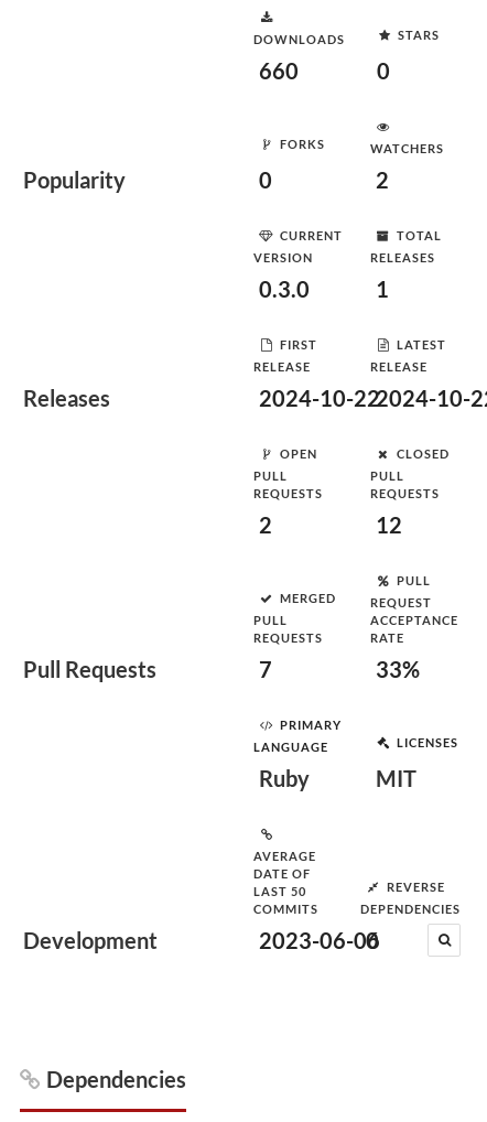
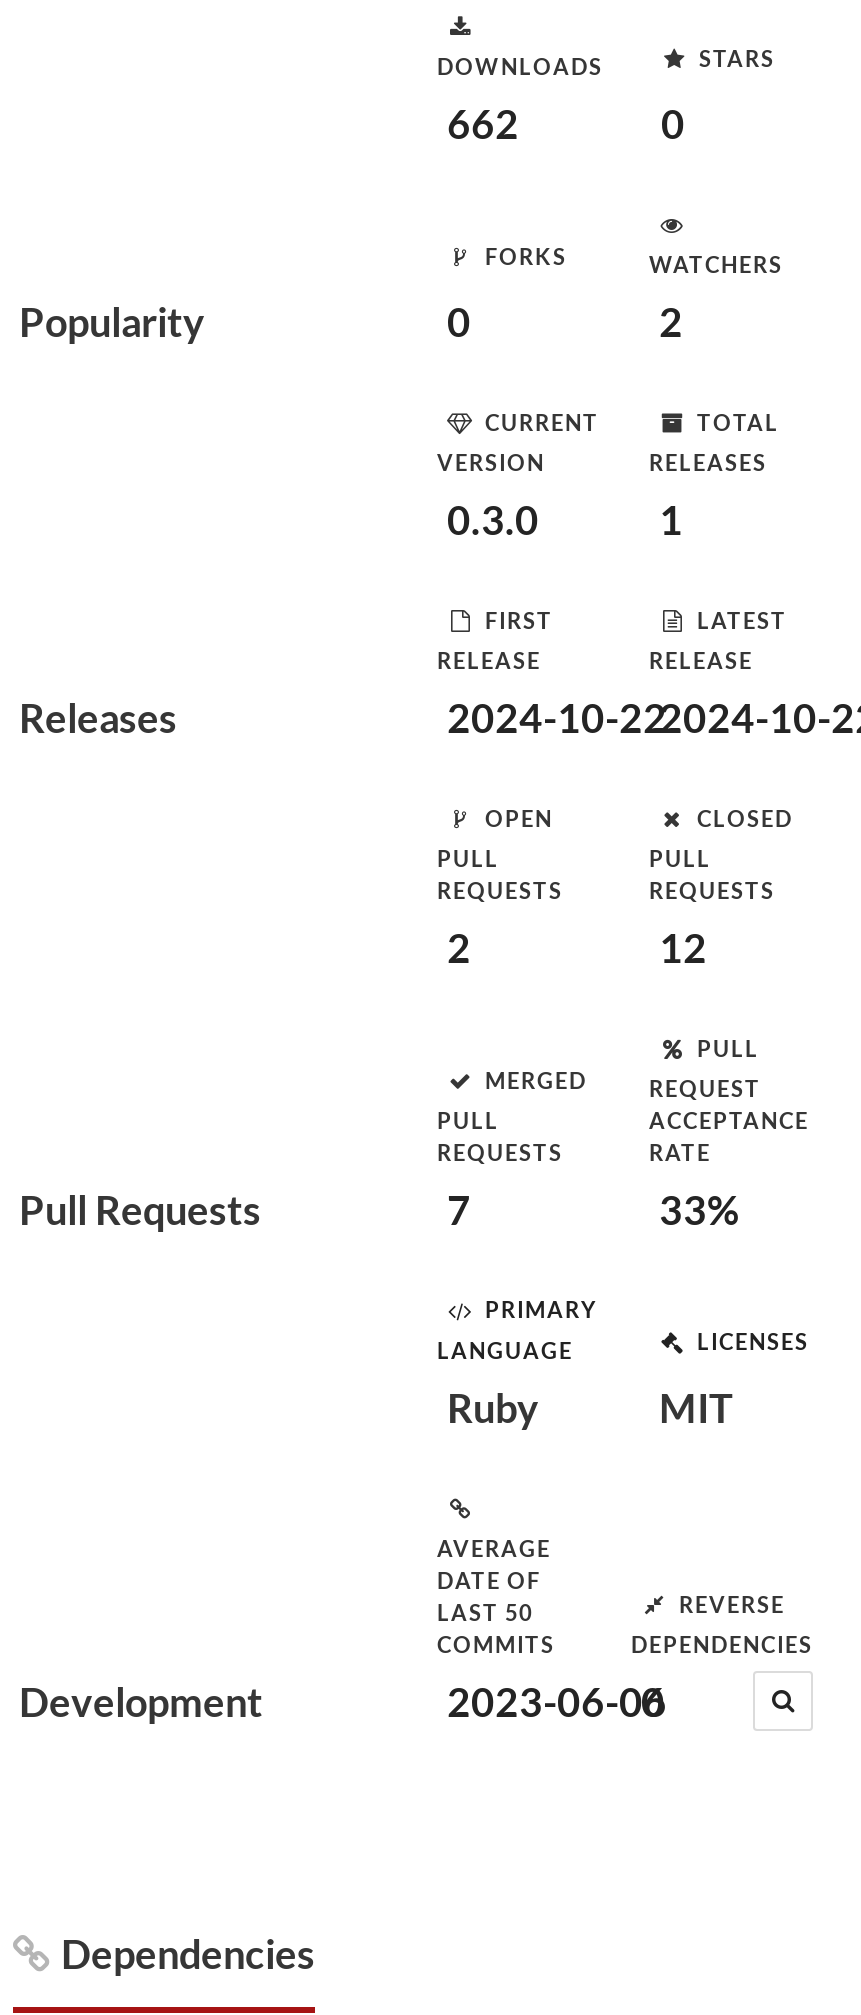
[259,57,299,84] 660 -> [447,99,519,147] 662

